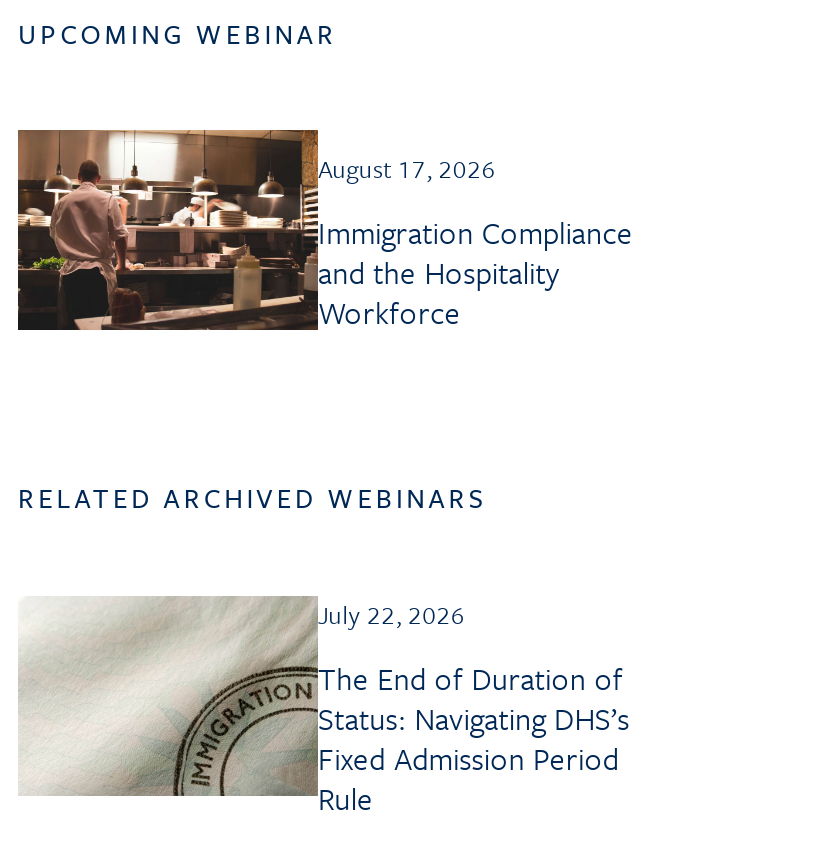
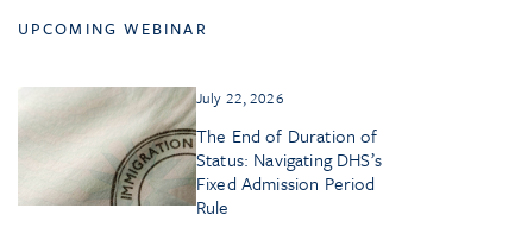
[16,128,633,334] [image] | August 17, 2026 | Immigration Compliance | and the Hospitality | Workforce -> none
[18,478,487,518] RELATED ARCHIVED WEBINARS -> none

